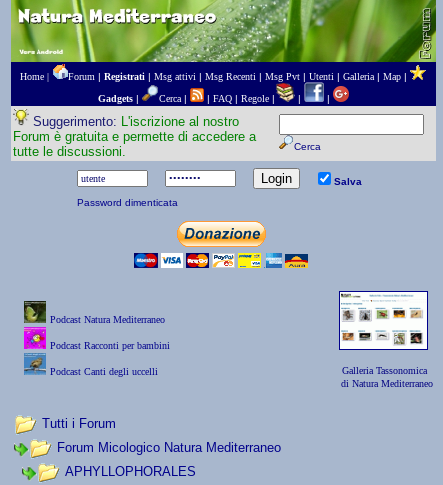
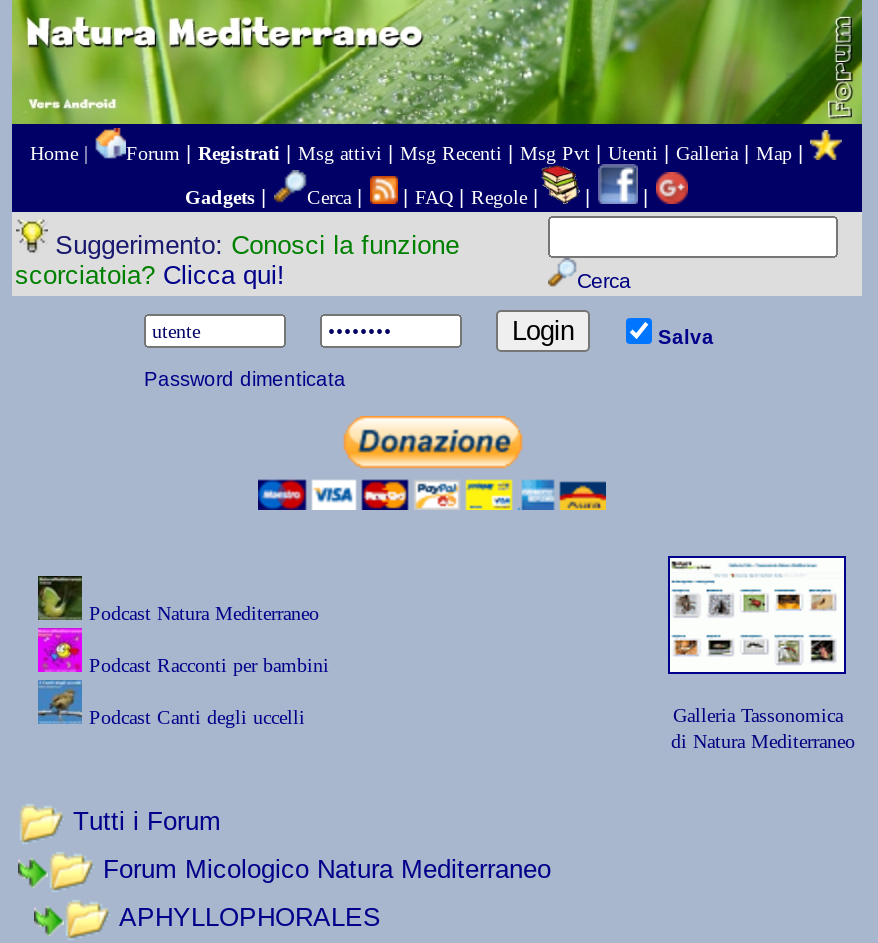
[12,114,255,159] Suggerimento: L'iscrizione al nostro | Forum è gratuita e permette di accedere a | tutte le discussioni. -> [15,230,459,290] Suggerimento: Conosci la funzione | scorciatoia? Clicca qui!

